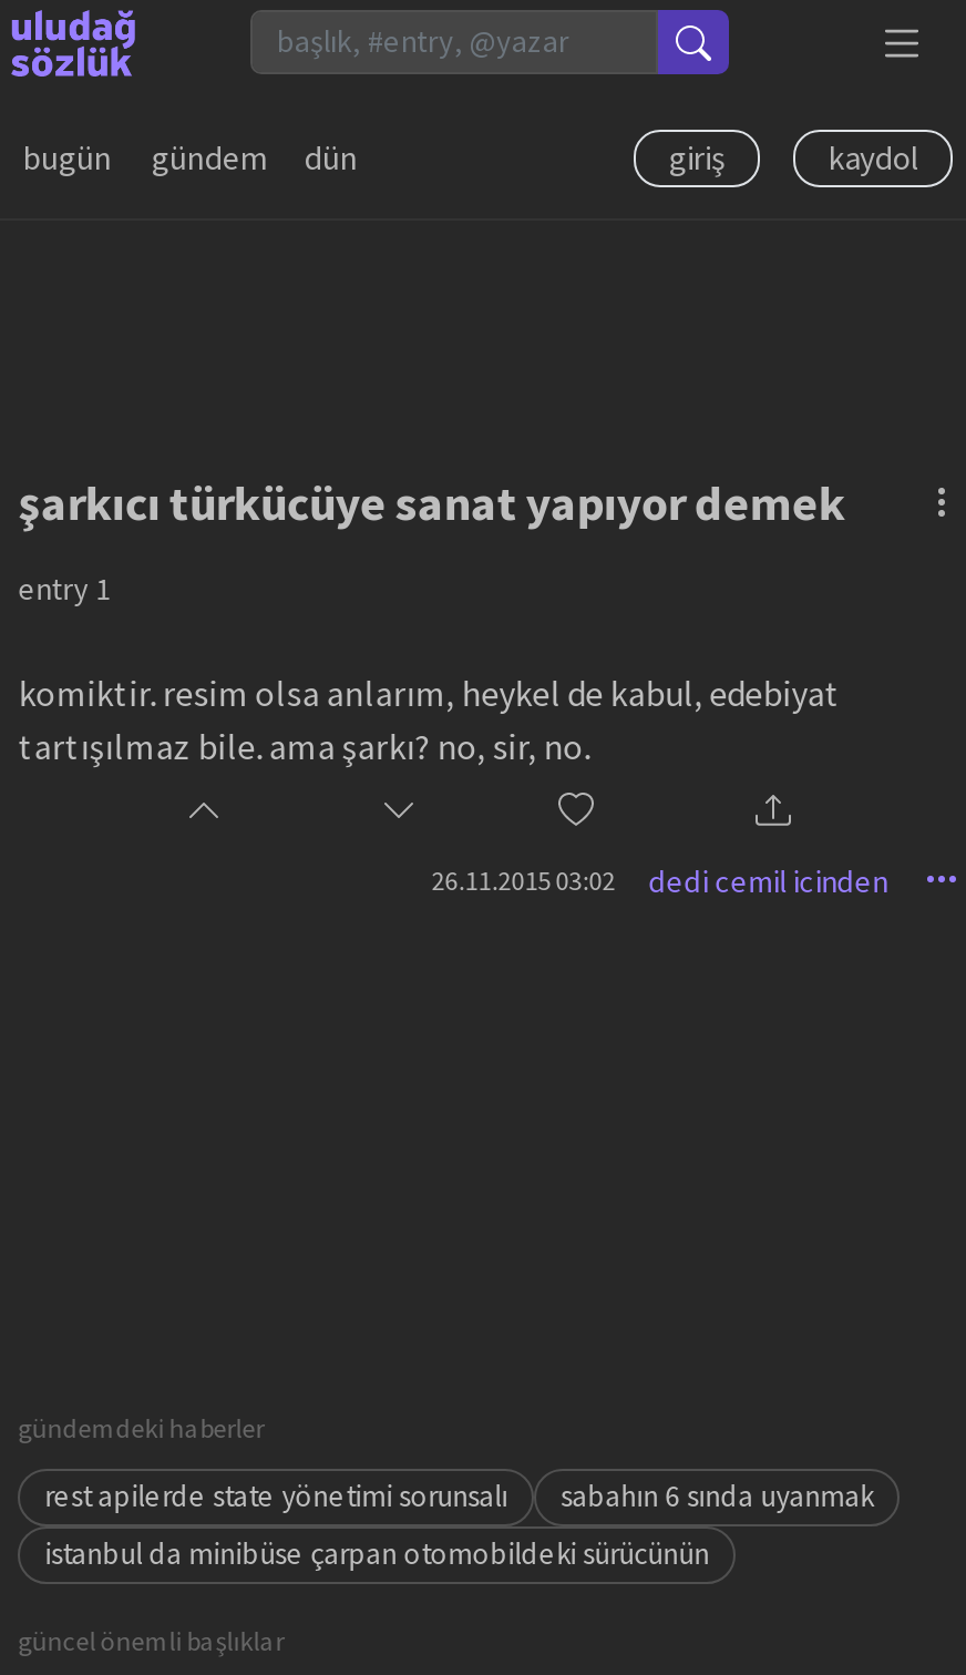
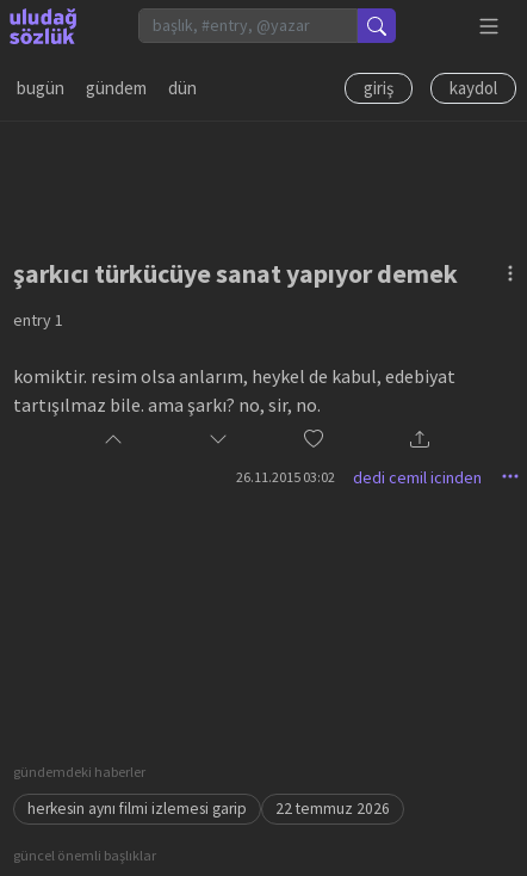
[45,1477,873,1573] rest apilerde state yönetimi sorunsalı | sabahın 6 sında uyanmak | istanbul da minibüse çarpan otomobildeki sürücünün -> [28,798,390,819] herkesin aynı filmi izlemesi garip | 22 temmuz 2026

